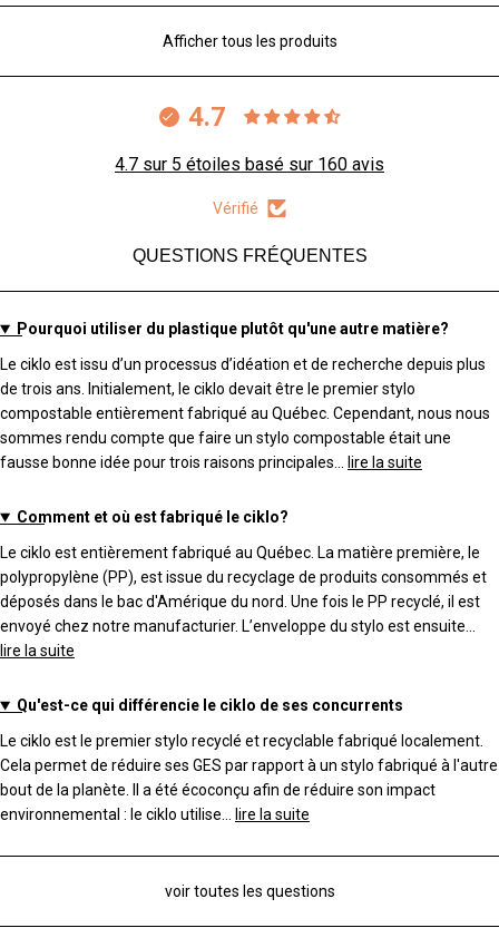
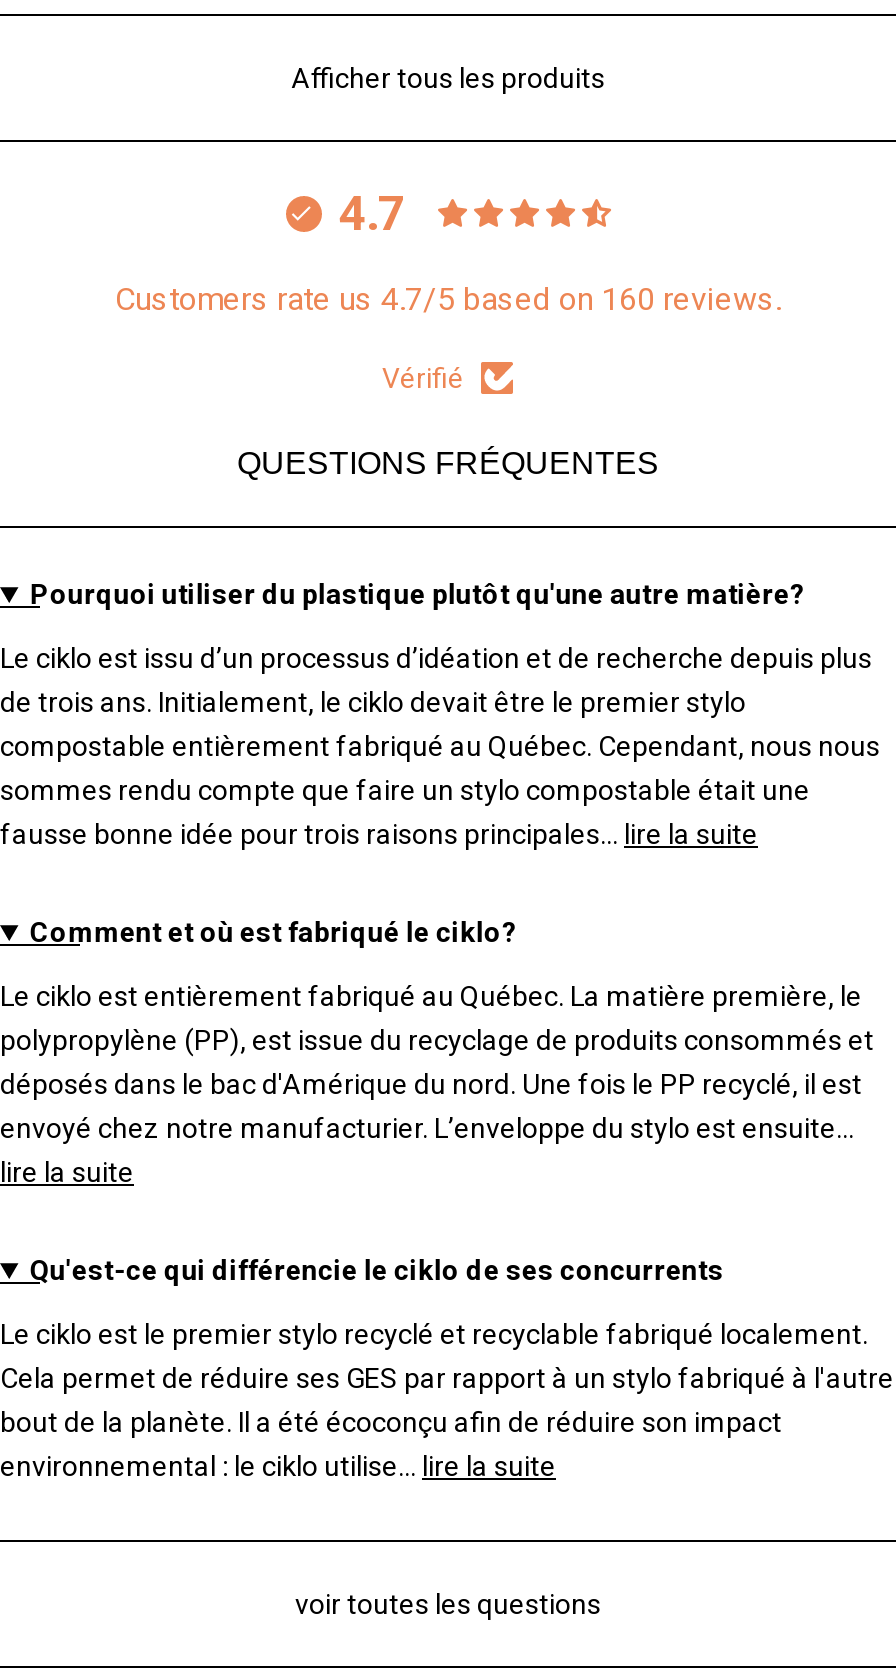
[115,154,384,175] 4.7 sur 5 étoiles basé sur 160 avis -> [115,281,781,319] Customers rate us 4.7/5 based on 160 reviews.

